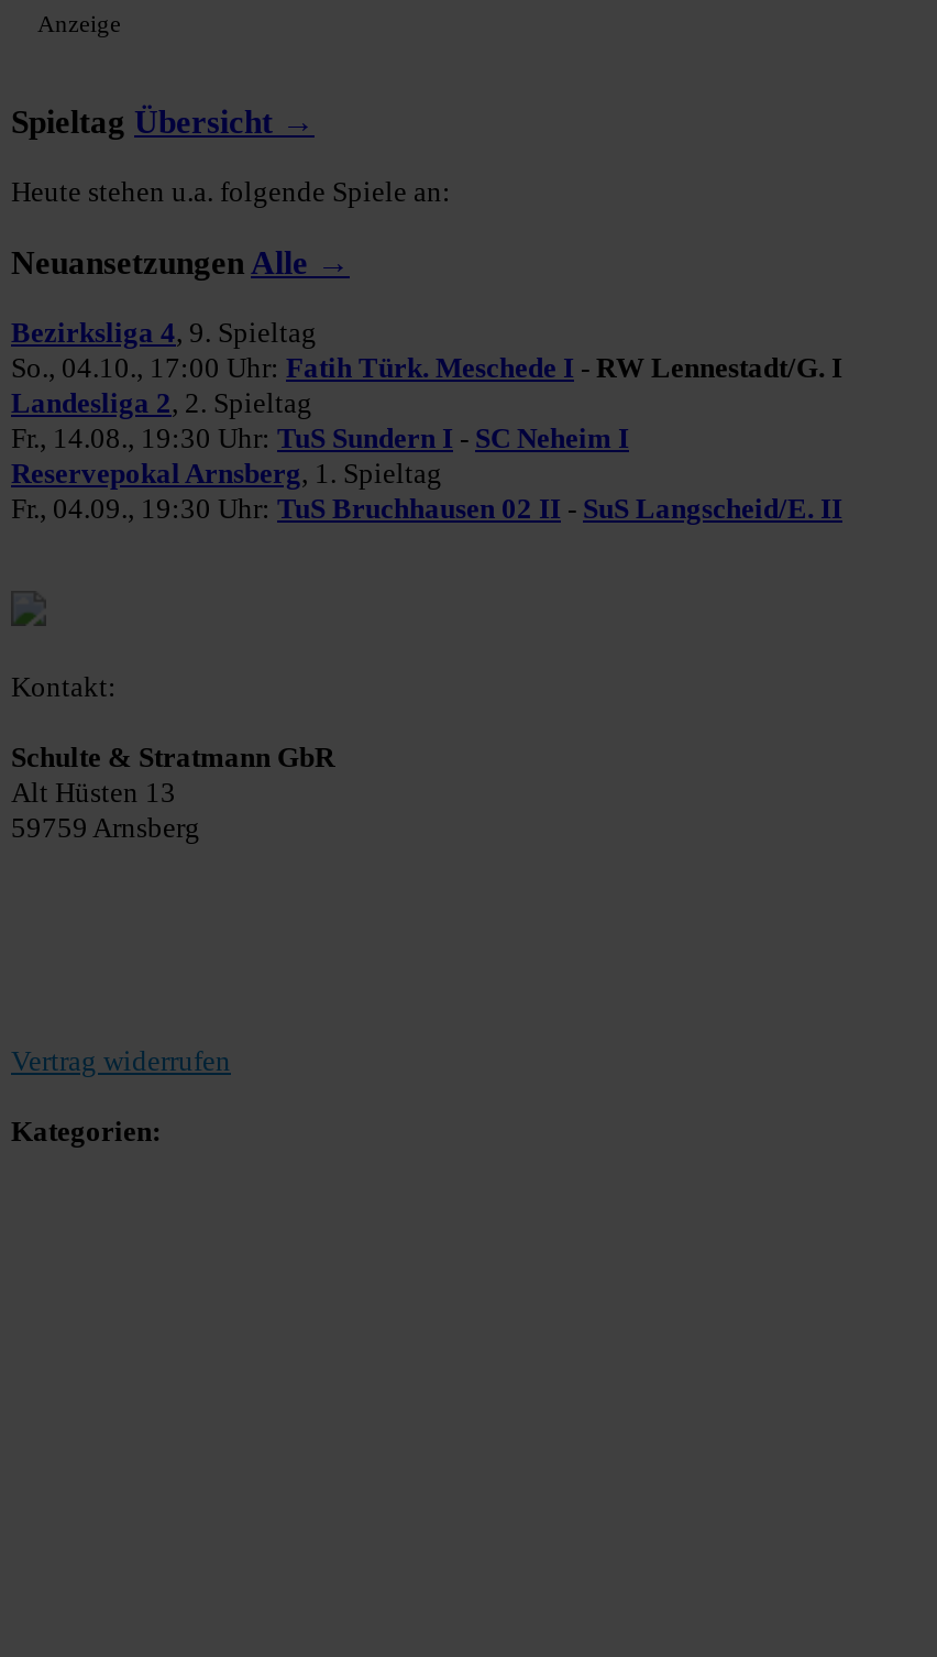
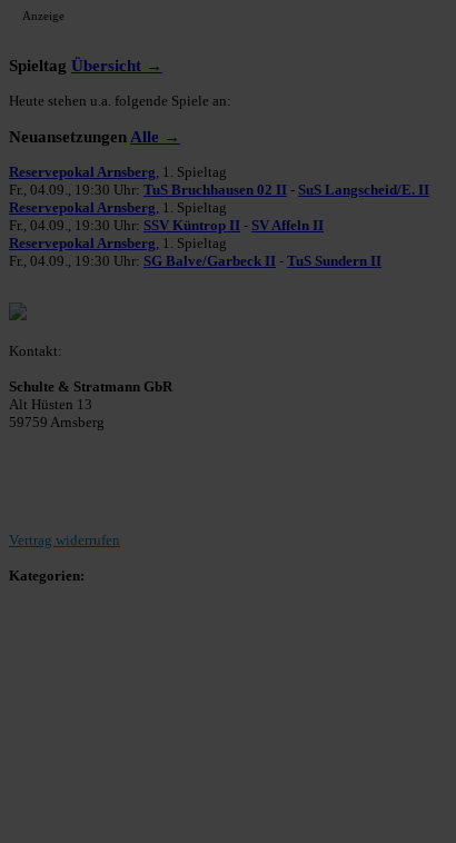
[11,316,842,455] Bezirksliga 4, 9. Spieltag | So., 04.10., 17:00 Uhr: Fatih Türk. Meschede I - RW Lennestadt/G. I | Landesliga 2, 2. Spieltag | Fr., 14.08., 19:30 Uhr: TuS Sundern I - SC Neheim I -> none
moved [11,457,842,525] -> [9,164,429,198]: Reservepokal Arnsberg, 1. Spieltag | Fr., 04.09., 19:30 Uhr: TuS Bruchhausen 02 II - SuS Langscheid/E. II
none -> [9,199,381,269] Reservepokal Arnsberg, 1. Spieltag | Fr., 04.09., 19:30 Uhr: SSV Küntrop II - SV Affeln II | Reservepokal Arnsberg, 1. Spieltag | Fr., 04.09., 19:30 Uhr: SG Balve/Garbeck II - TuS Sundern II

